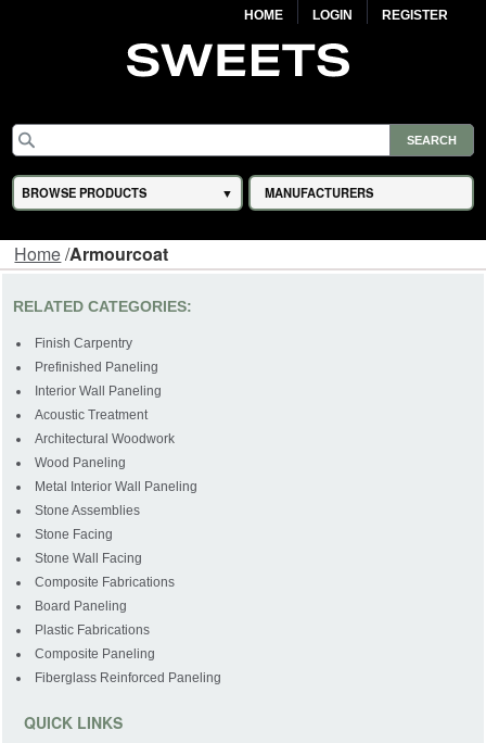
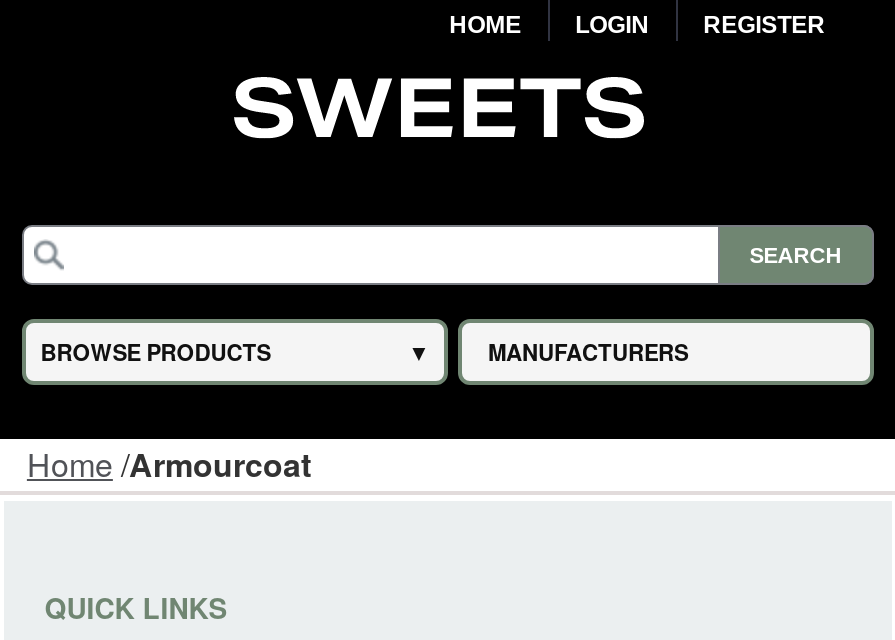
[13,298,222,685] RELATED CATEGORIES: | Finish Carpentry | Prefinished Paneling | Interior Wall Paneling | Acoustic Treatment | Architectural Woodwork | Wood Paneling | Metal Interior Wall Paneling | Stone Assemblies | Stone Facing | Stone Wall Facing | Composite Fabrications | Board Paneling | Plastic Fabrications | Composite Paneling | Fiberglass Reinforced Paneling -> none

